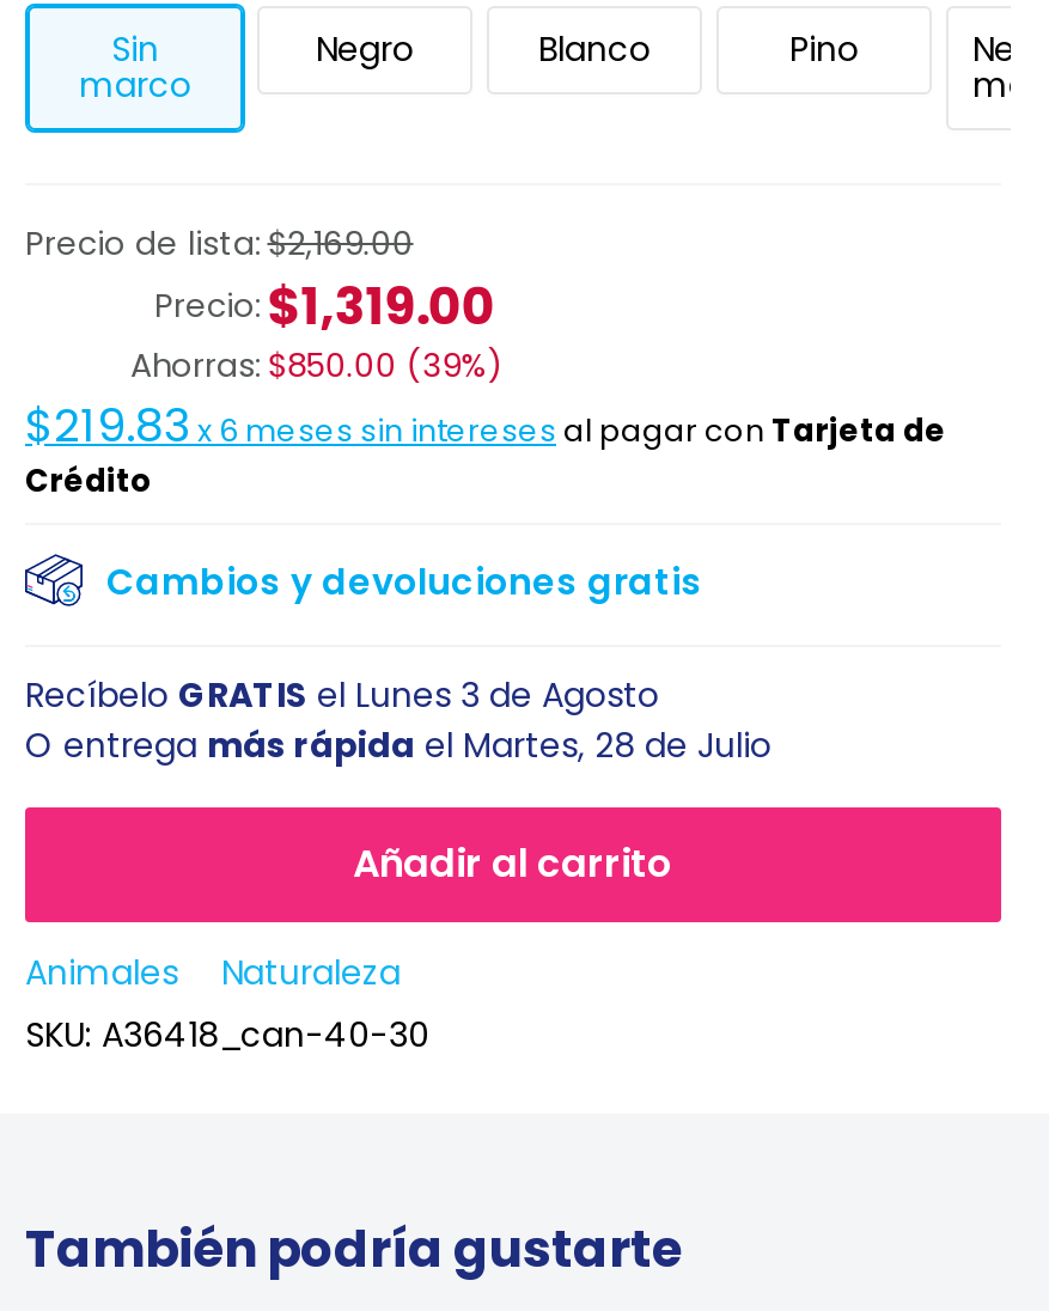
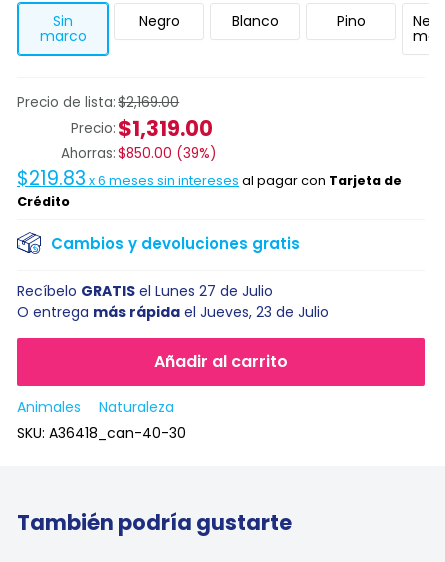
[25,671,659,719] Recíbelo GRATIS el Lunes 3 de Agosto -> [17,281,273,301] Recíbelo GRATIS el Lunes 27 de Julio
[25,721,771,769] O entrega más rápida el Martes, 28 de Julio -> [17,302,329,322] O entrega más rápida el Jueves, 23 de Julio

